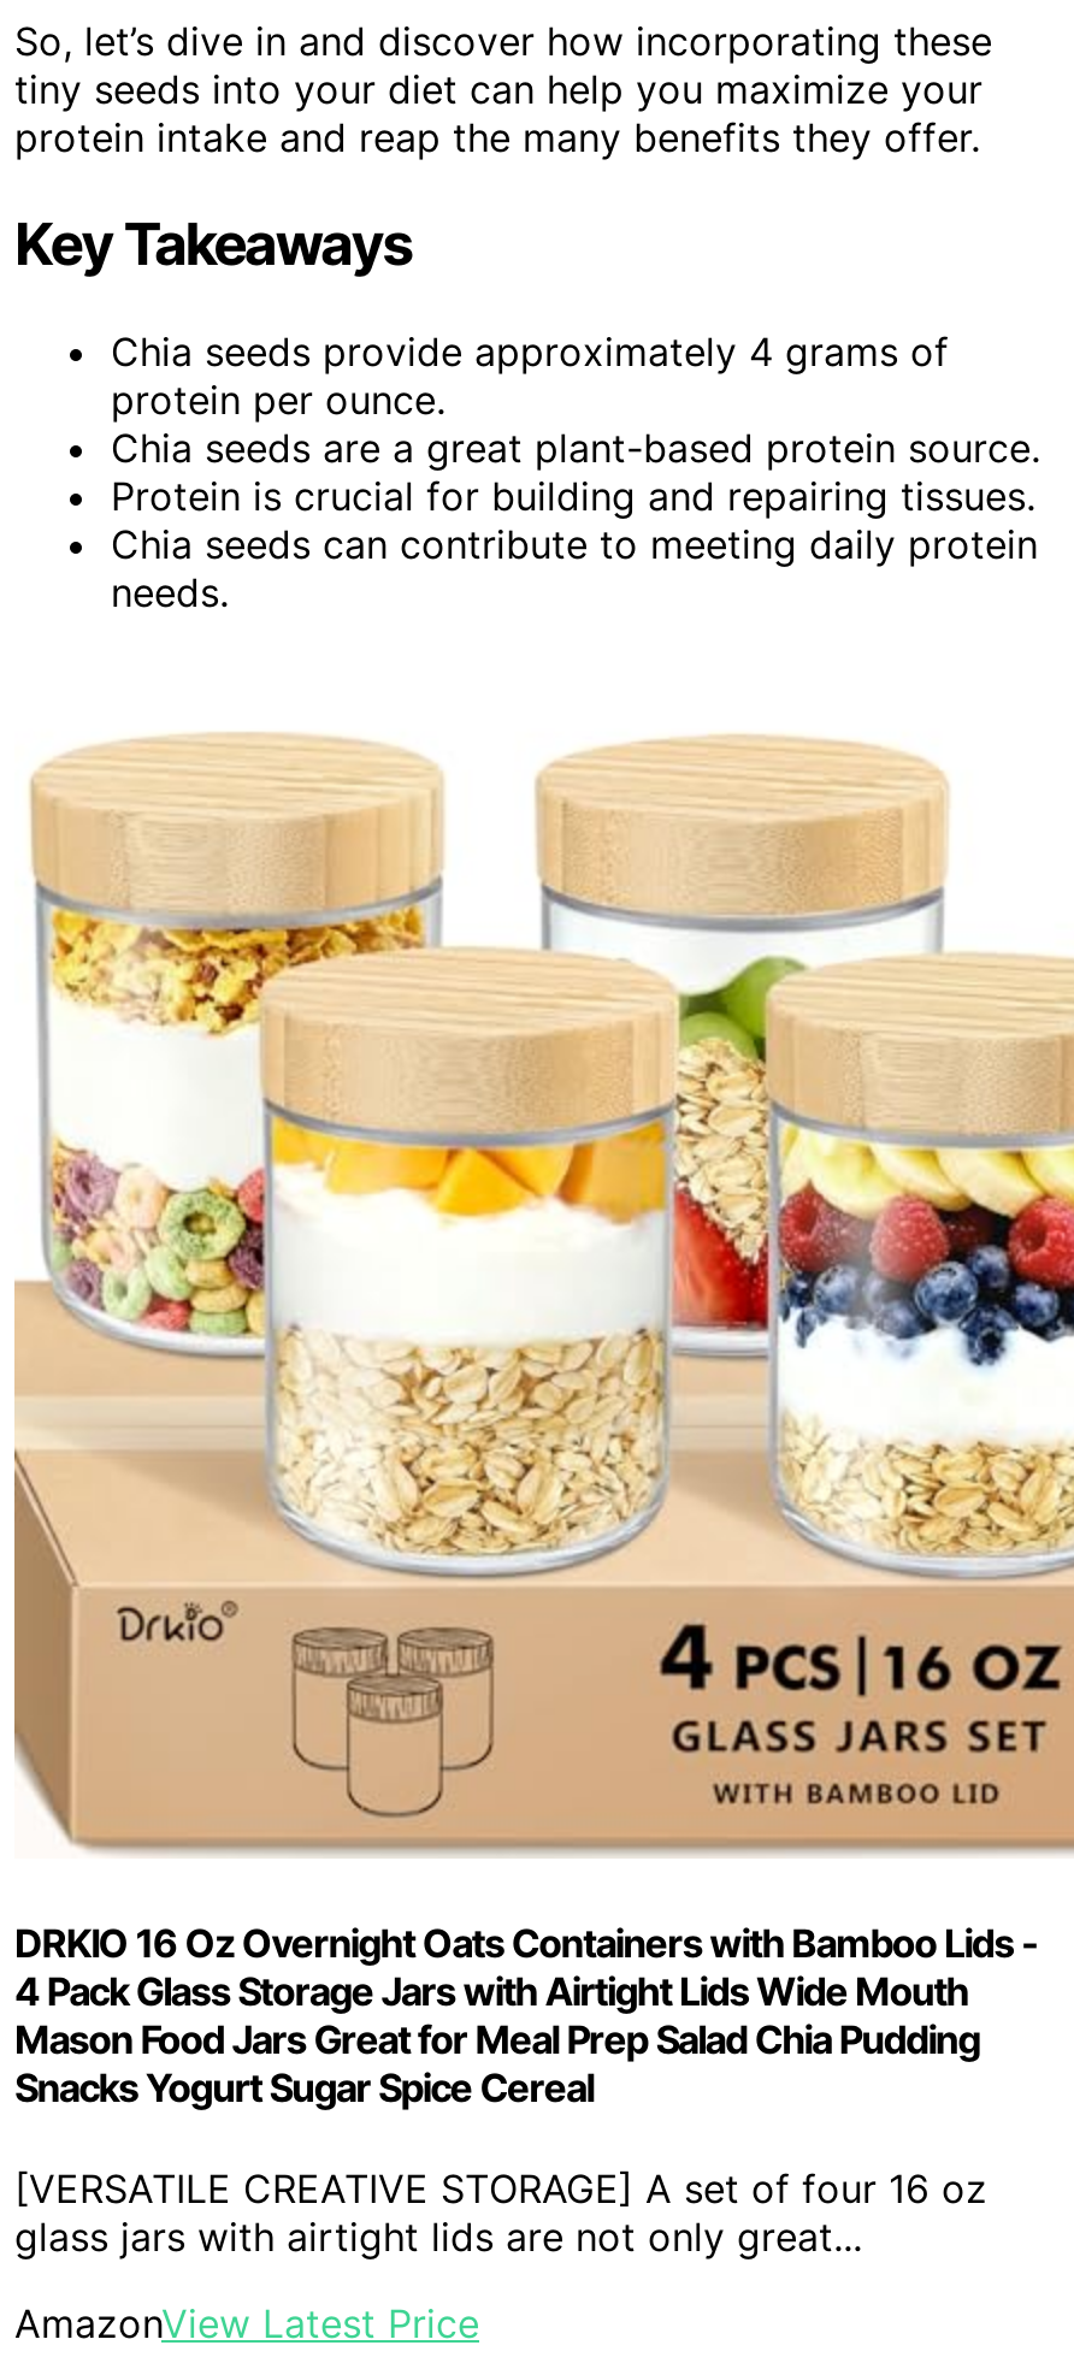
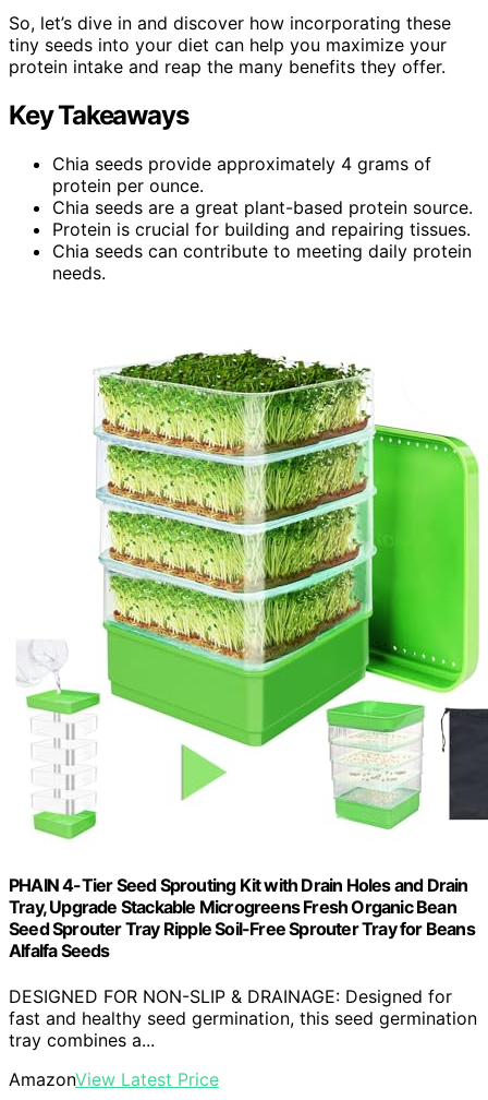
[12,732,1067,2112] [image] | DRKIO 16 Oz Overnight Oats Containers with Bamboo Lids - | 4 Pack Glass Storage Jars with Airtight Lids Wide Mouth | Mason Food Jars Great for Meal Prep Salad Chia Pudding | Snacks Yogurt Sugar Spice Cereal -> [9,349,485,962] [image] | PHAIN 4-Tier Seed Sprouting Kit with Drain Holes and Drain | Tray, Upgrade Stackable Microgreens Fresh Organic Bean | Seed Sprouter Tray Ripple Soil-Free Sprouter Tray for Beans | Alfalfa Seeds
[14,2163,987,2260] [VERSATILE CREATIVE STORAGE] A set of four 16 oz | glass jars with airtight lids are not only great... -> [9,985,477,1050] DESIGNED FOR NON-SLIP & DRAINAGE: Designed for | fast and healthy seed germination, this seed germination | tray combines a...

